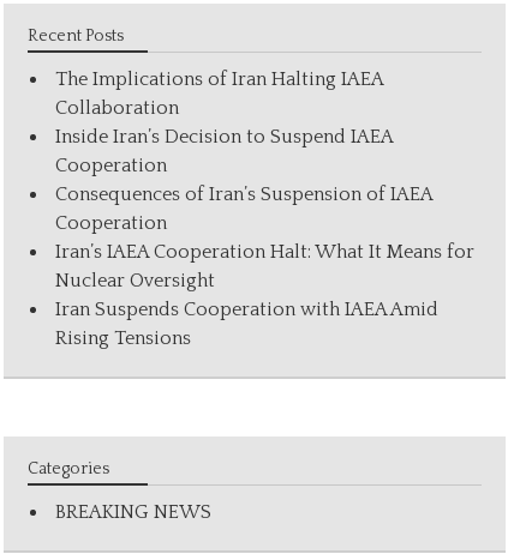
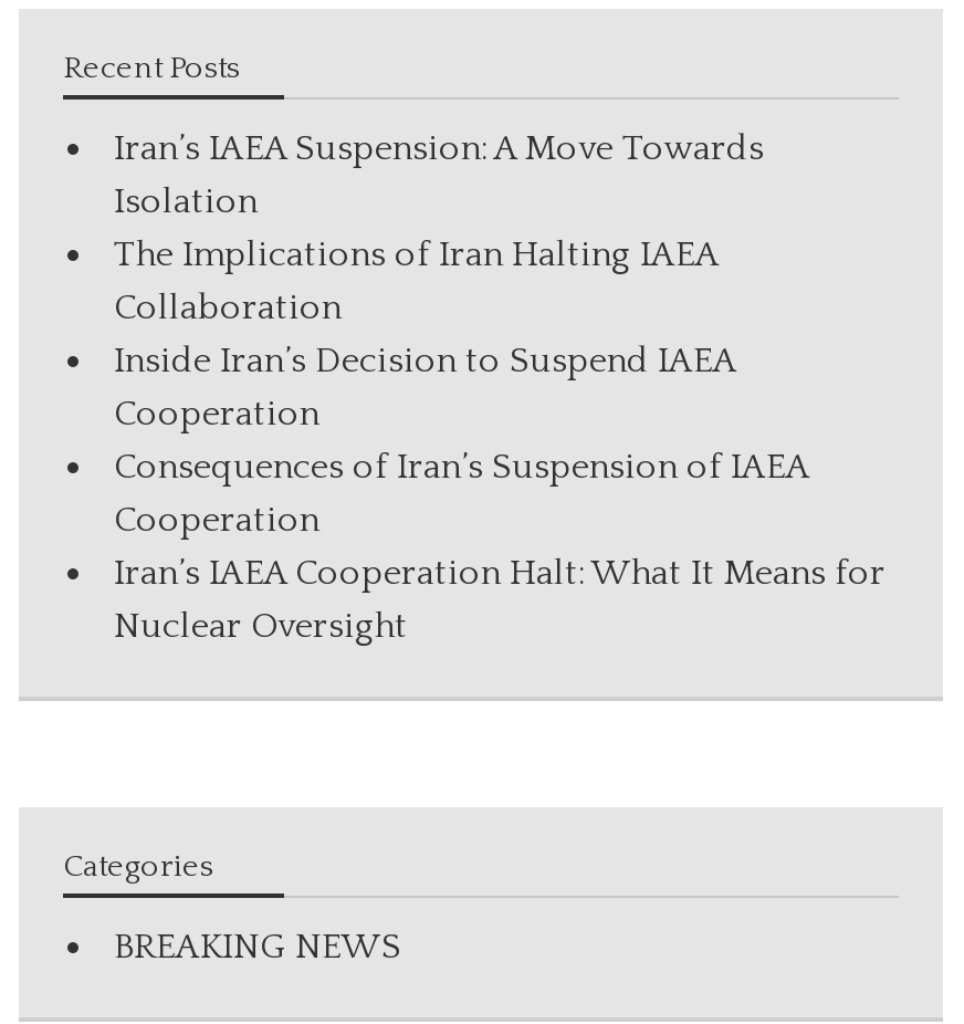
none -> [114,128,764,221] Iran’s IAEA Suspension: A Move Towards | Isolation
moved [55,68,474,291] -> [114,234,886,646]: The Implications of Iran Halting IAEA | Collaboration | Inside Iran’s Decision to Suspend IAEA | Cooperation | Consequences of Iran’s Suspension of IAEA | Cooperation | Iran’s IAEA Cooperation Halt: What It Means for | Nuclear Oversight
[55,299,438,349] Iran Suspends Cooperation with IAEA Amid | Rising Tensions -> none

